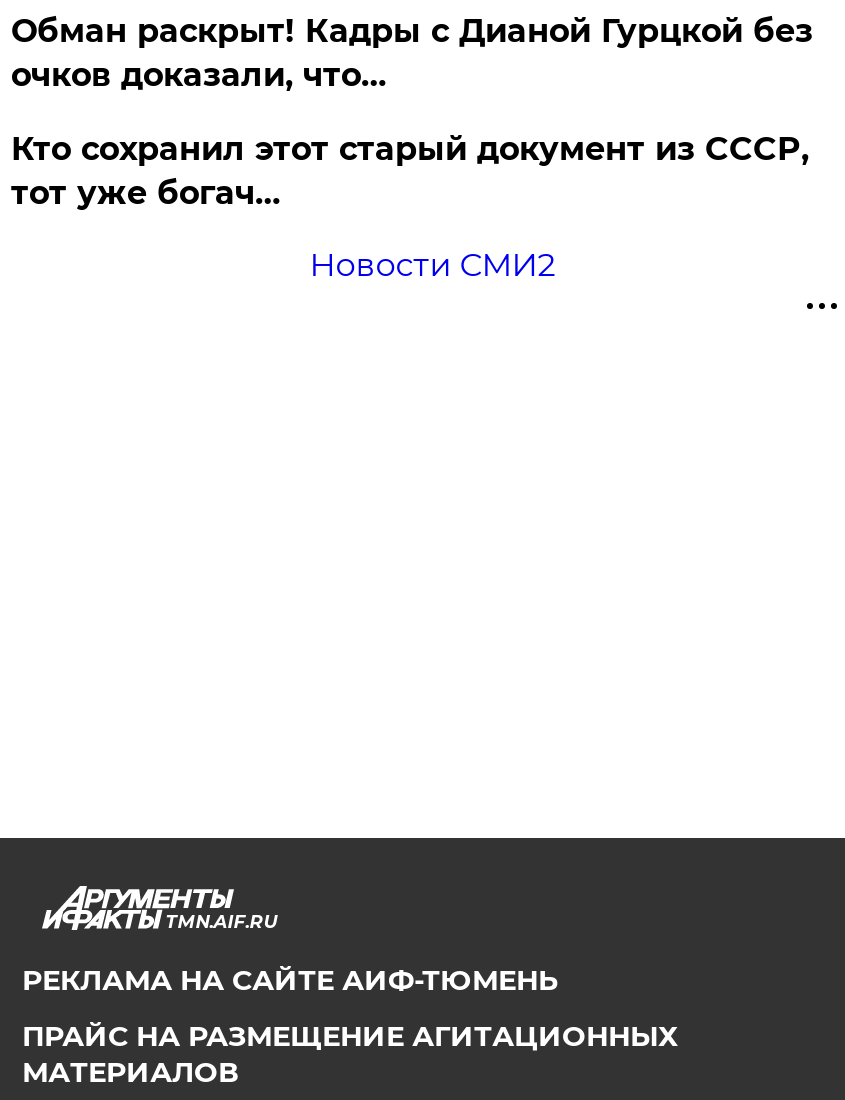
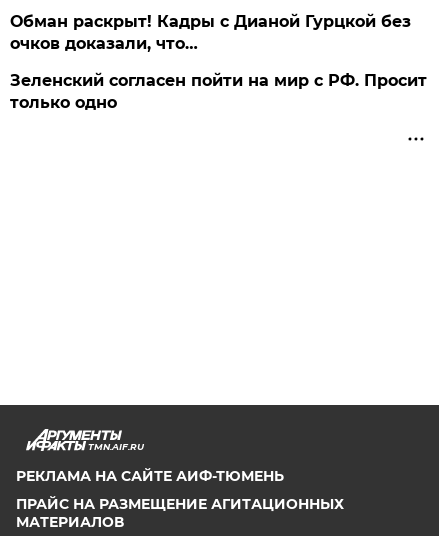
[11,130,809,284] Кто сохранил этот старый документ из СССР, | тот уже богач… | Новости СМИ2 -> [10,71,427,112] Зеленский согласен пойти на мир с РФ. Просит | только одно

